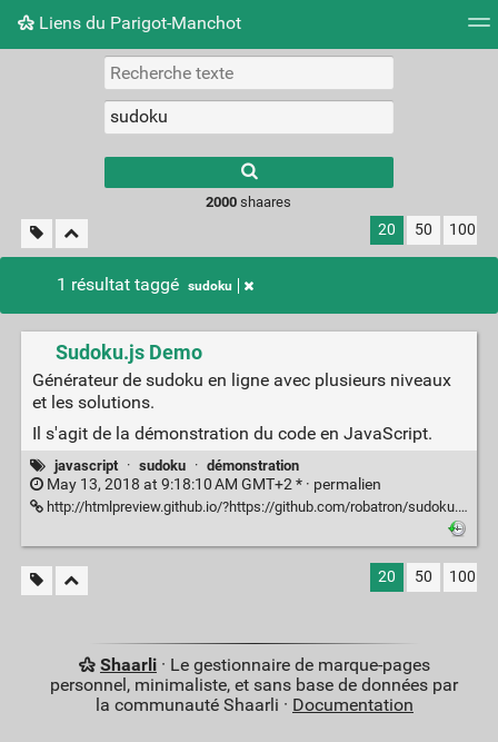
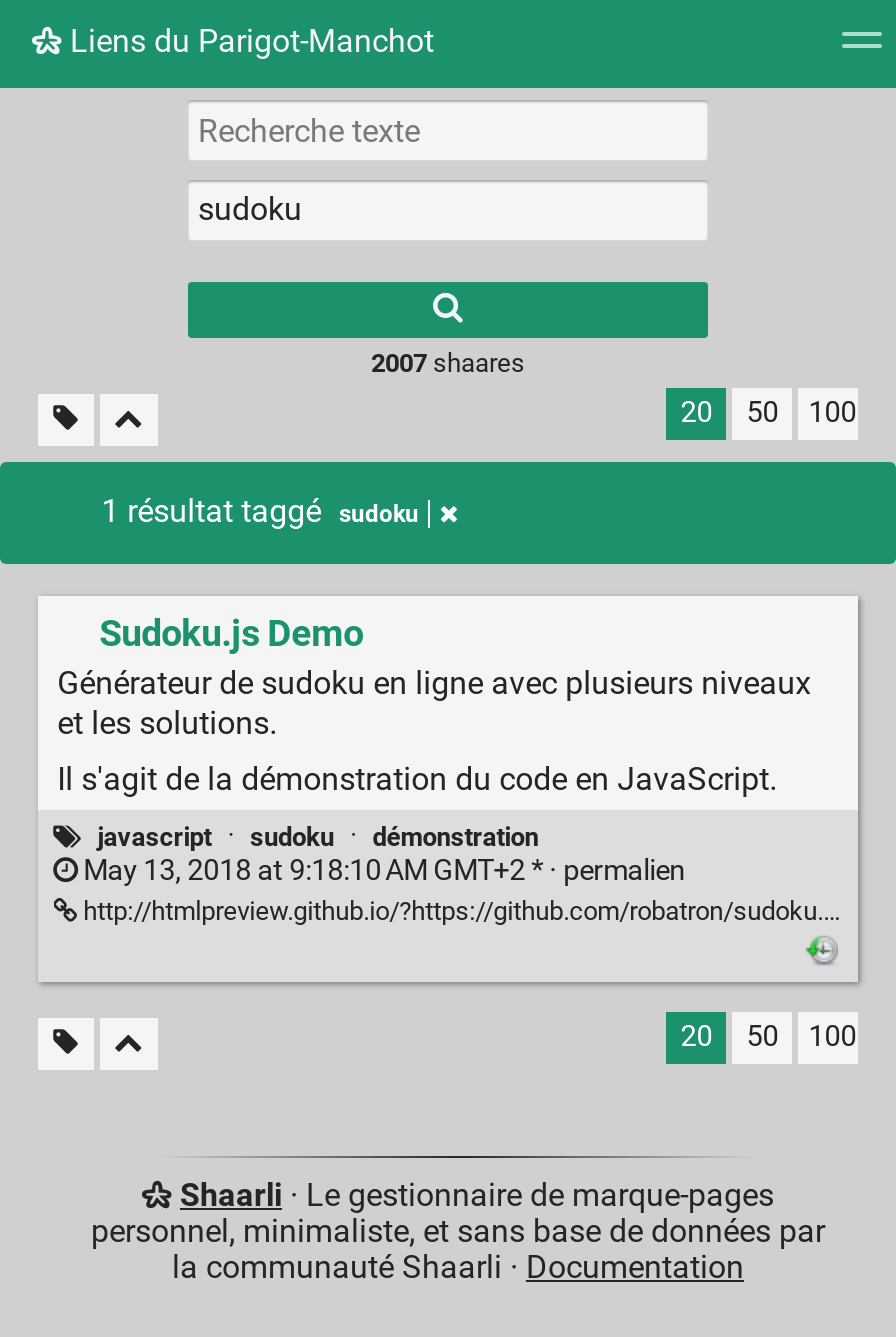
[206,193,292,210] 2000 shaares -> [371,348,525,378] 2007 shaares

